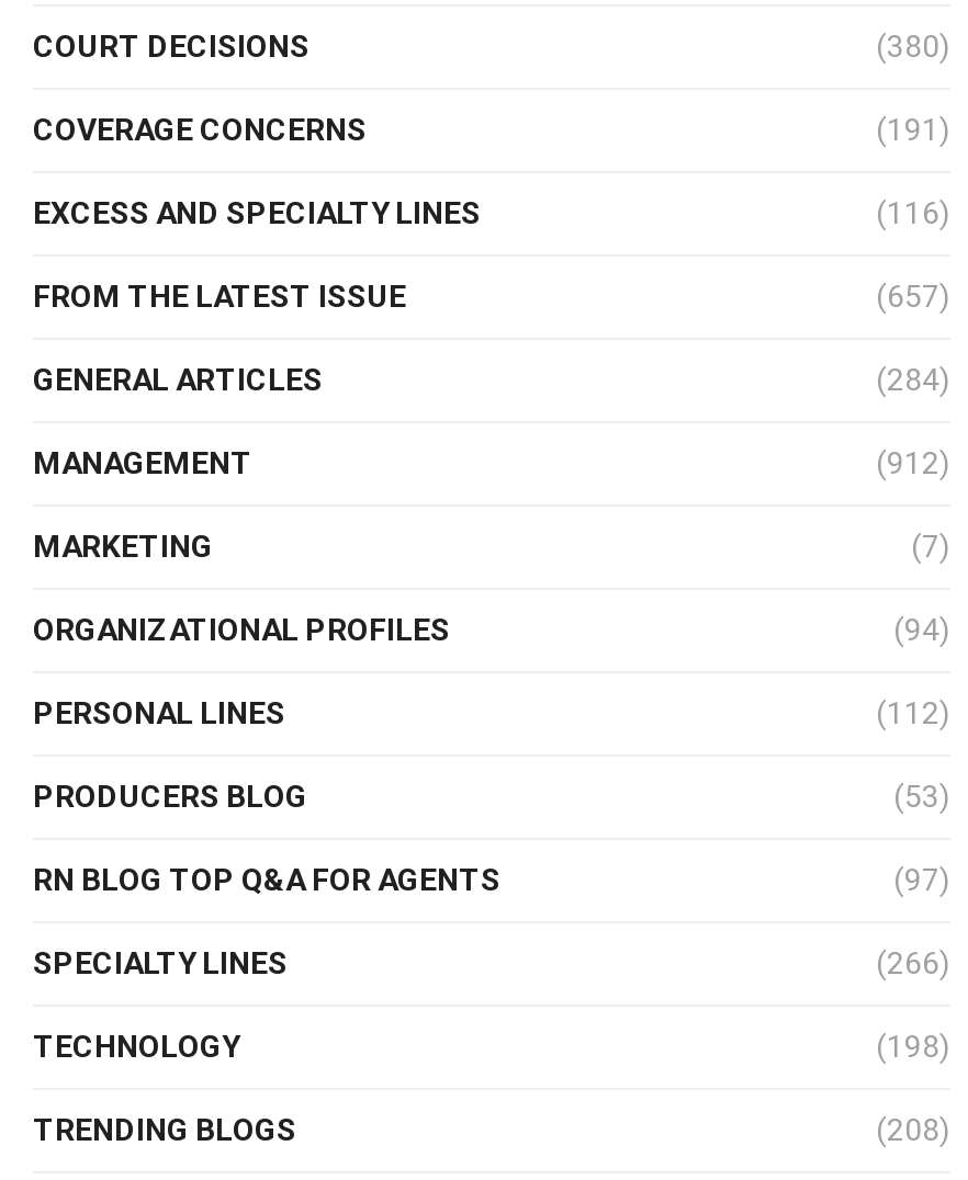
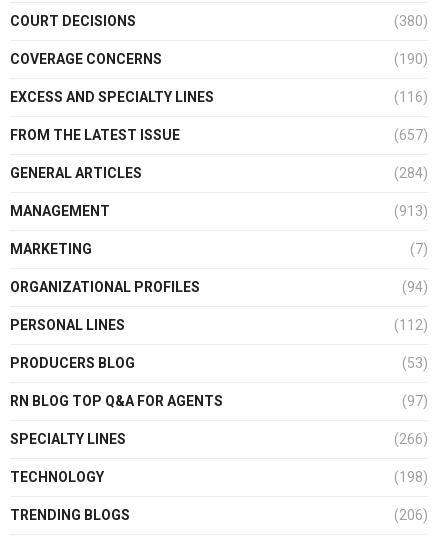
[876,111,950,146] (191) -> [394,50,428,66] (190)
[876,444,950,479] (912) -> [394,202,428,218] (913)
[876,1111,950,1146] (208) -> [394,506,428,522] (206)

